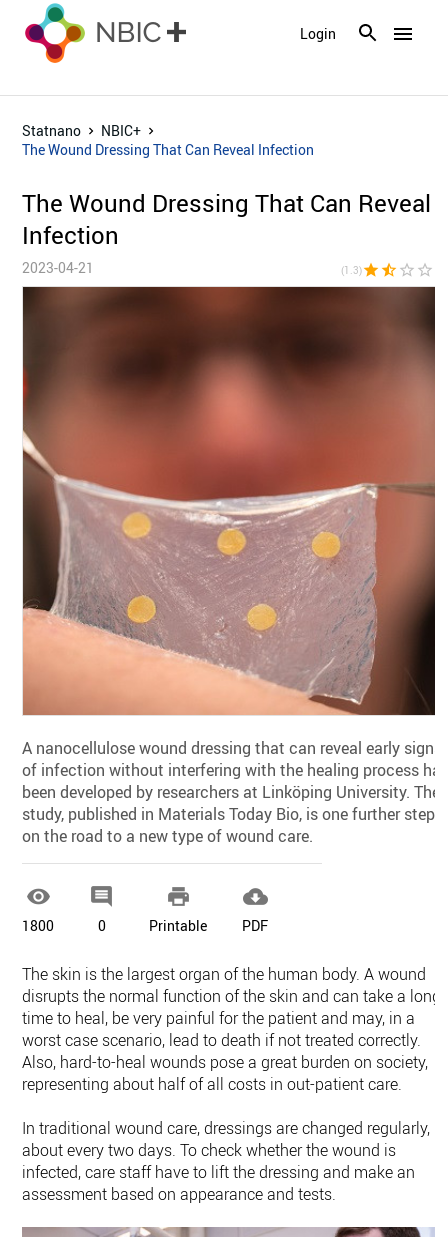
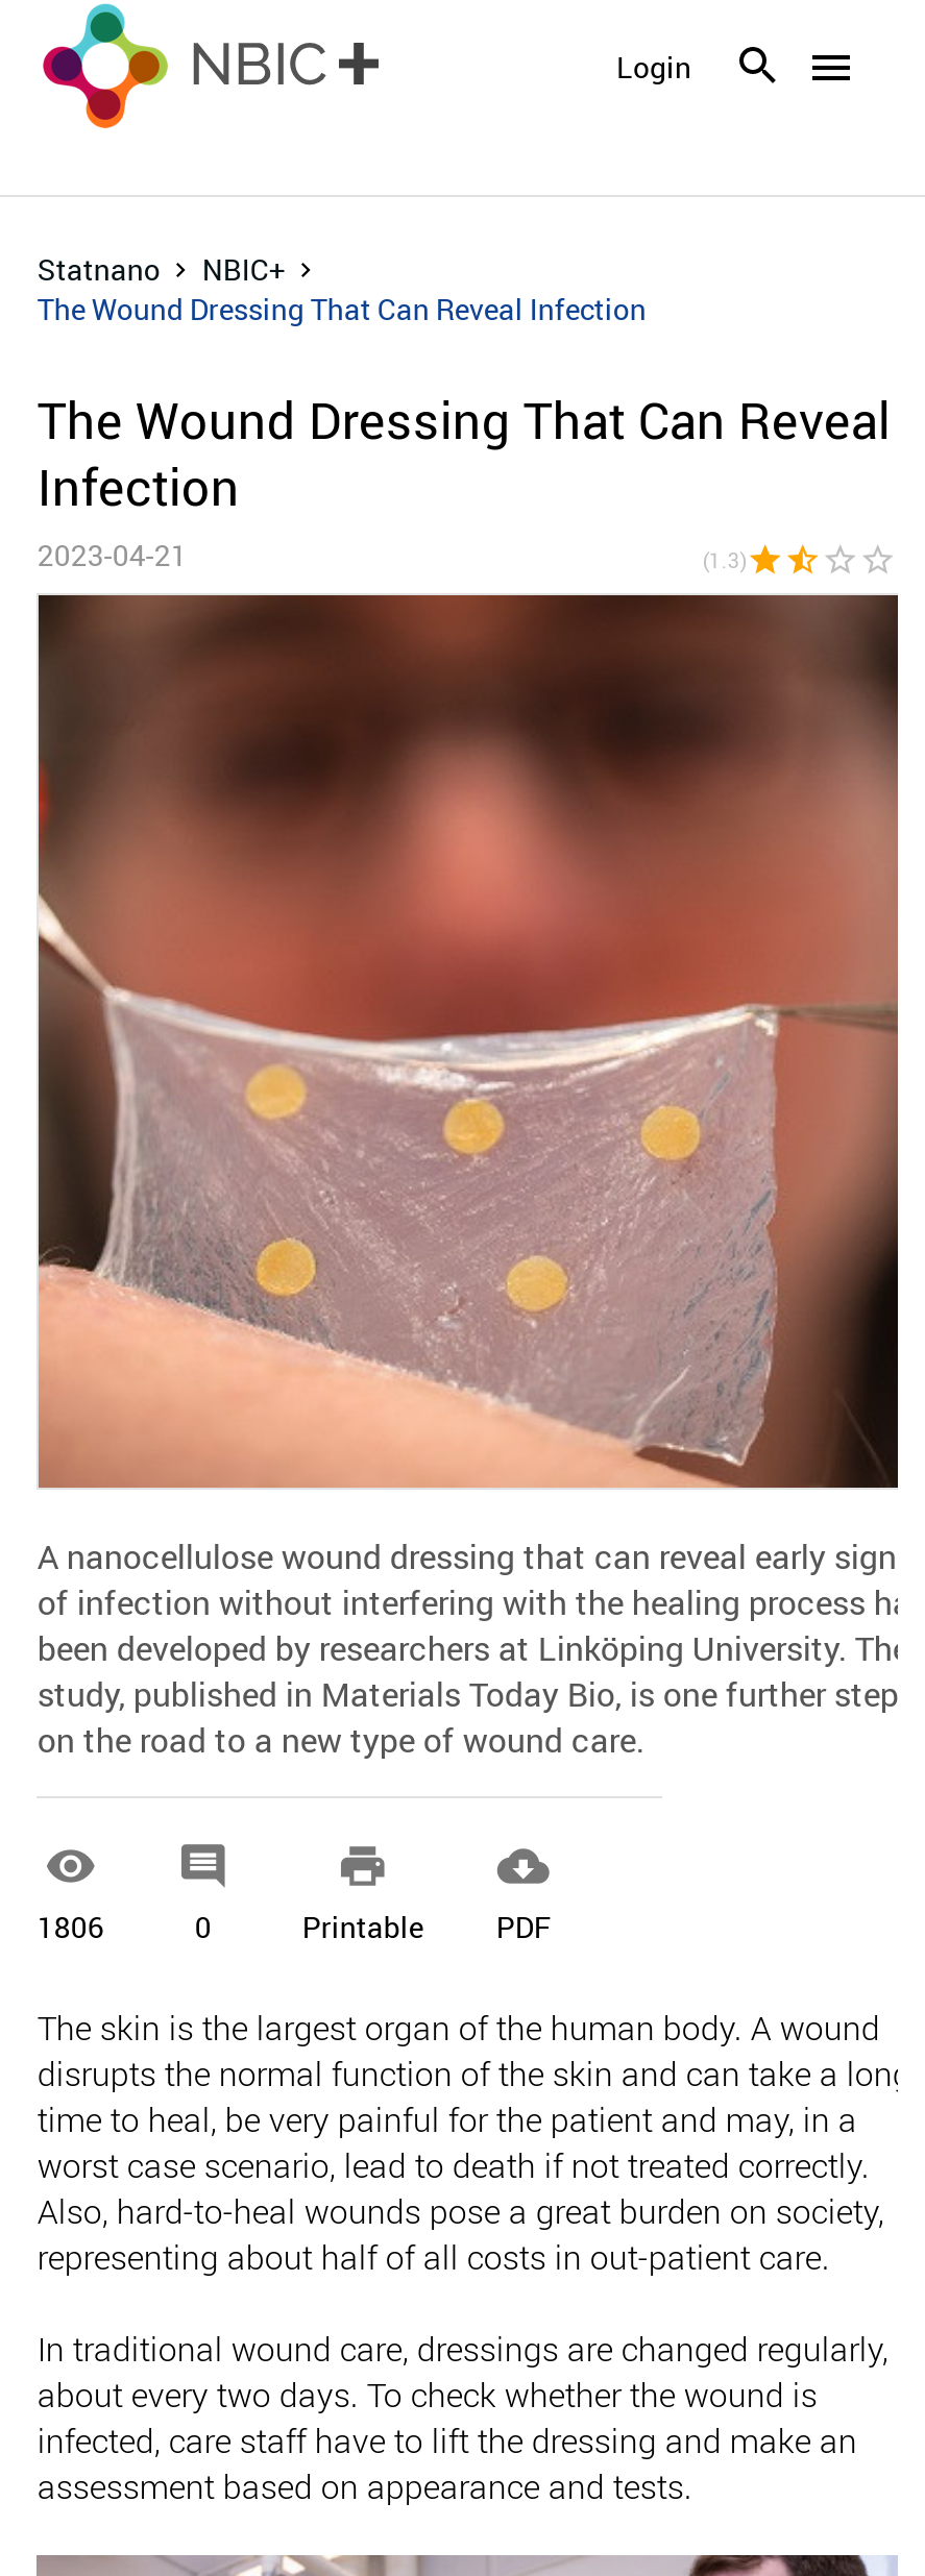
[22,916,54,935] 1800 -> [37,1907,104,1946] 1806

